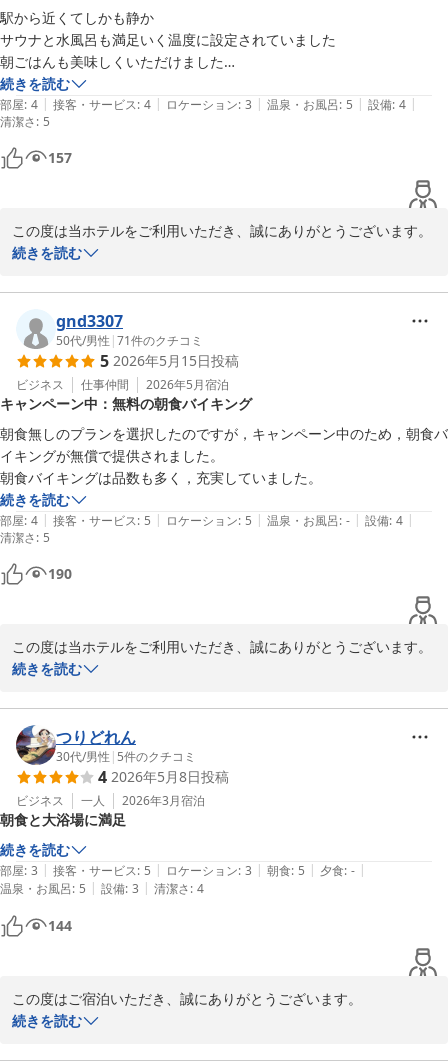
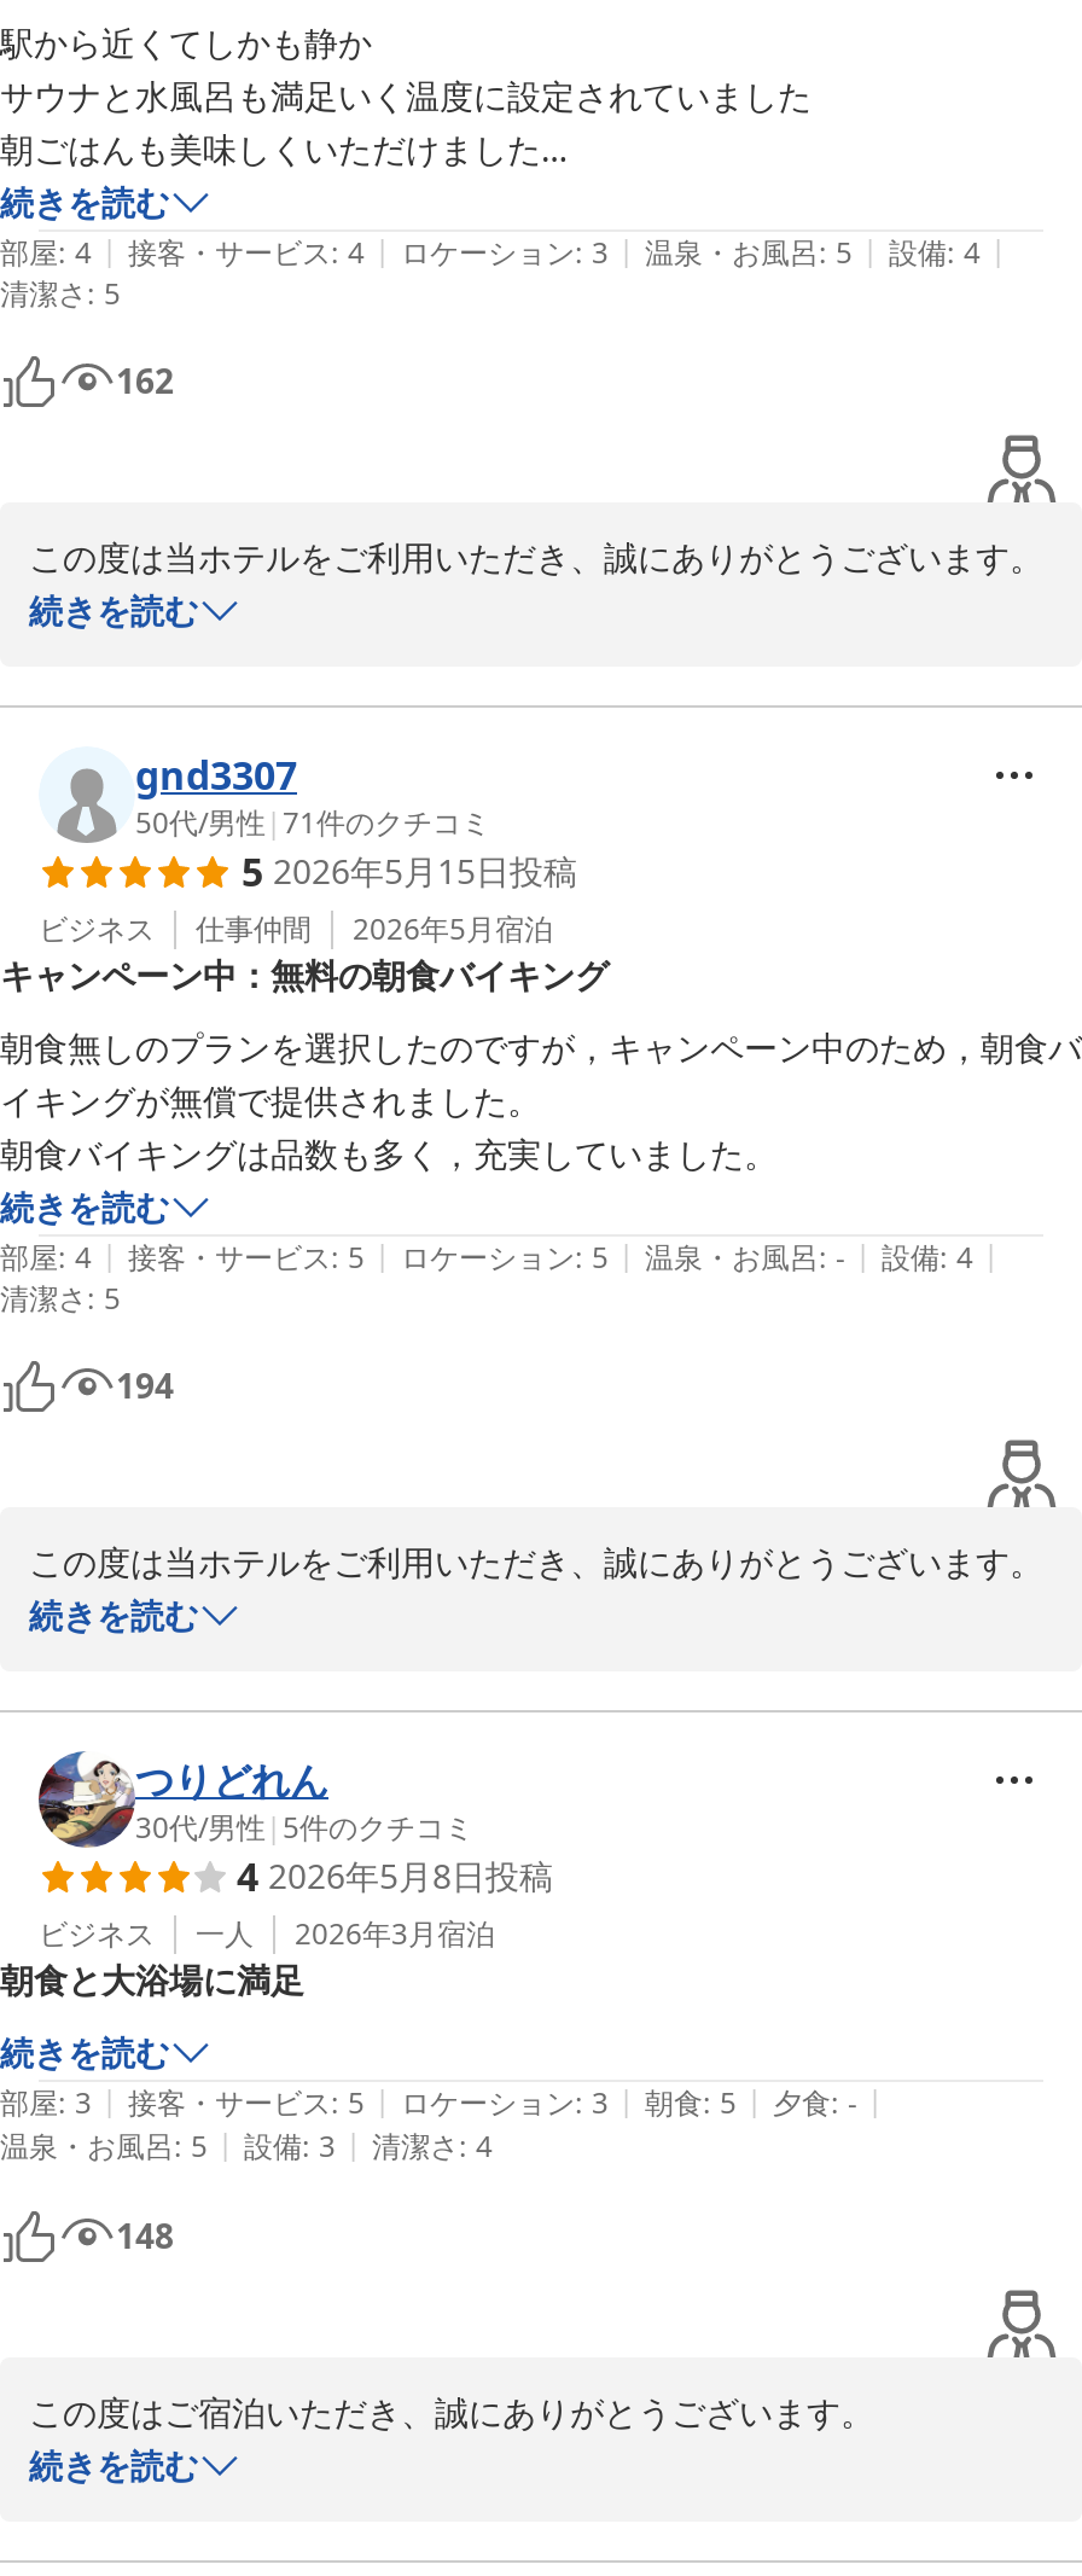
[48,148,72,167] 157 -> [116,357,174,403] 162
[48,564,72,583] 190 -> [116,1362,174,1408] 194
[48,916,72,935] 144 -> [116,2212,174,2258] 148

